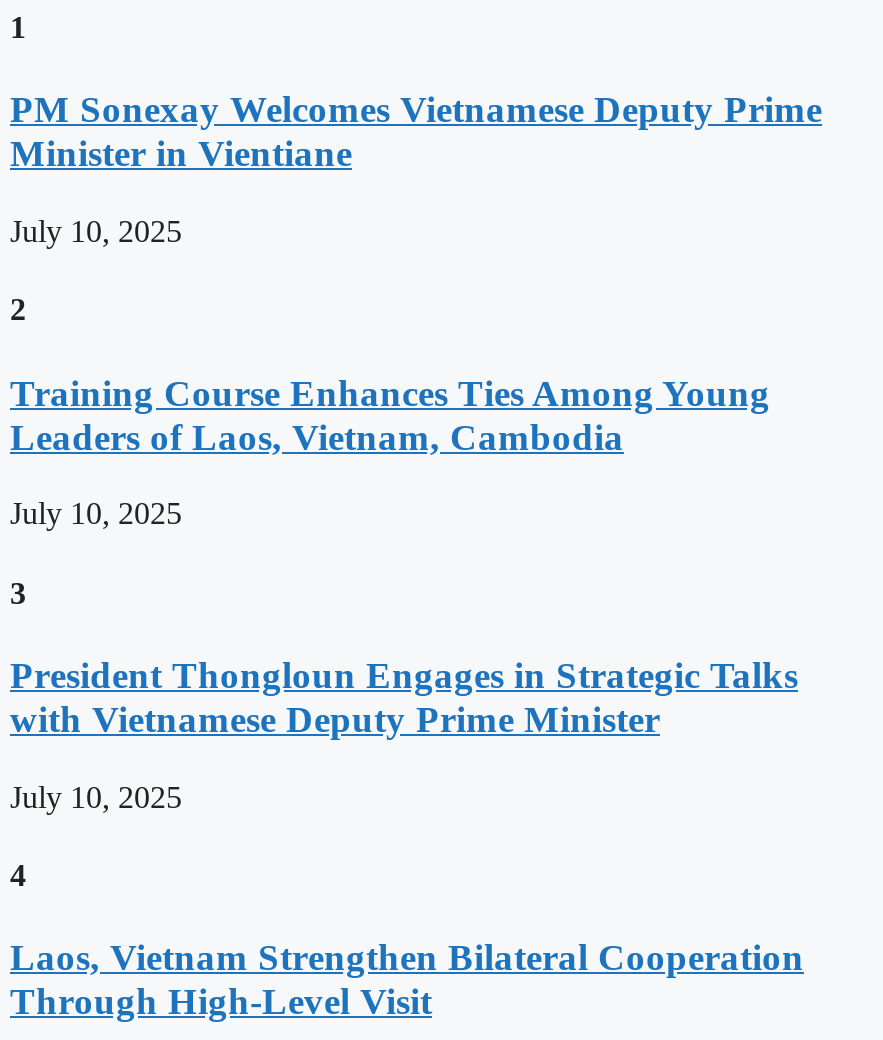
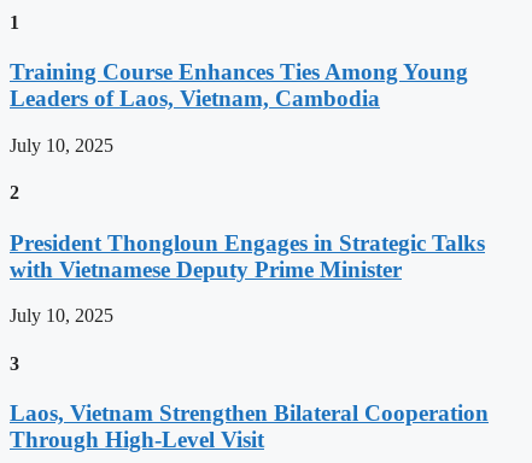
[10,89,822,327] PM Sonexay Welcomes Vietnamese Deputy Prime | Minister in Vientiane | July 10, 2025 | 2 -> none
[10,575,26,609] 3 -> [10,183,19,203] 2
[10,858,26,892] 4 -> [10,353,19,373] 3

